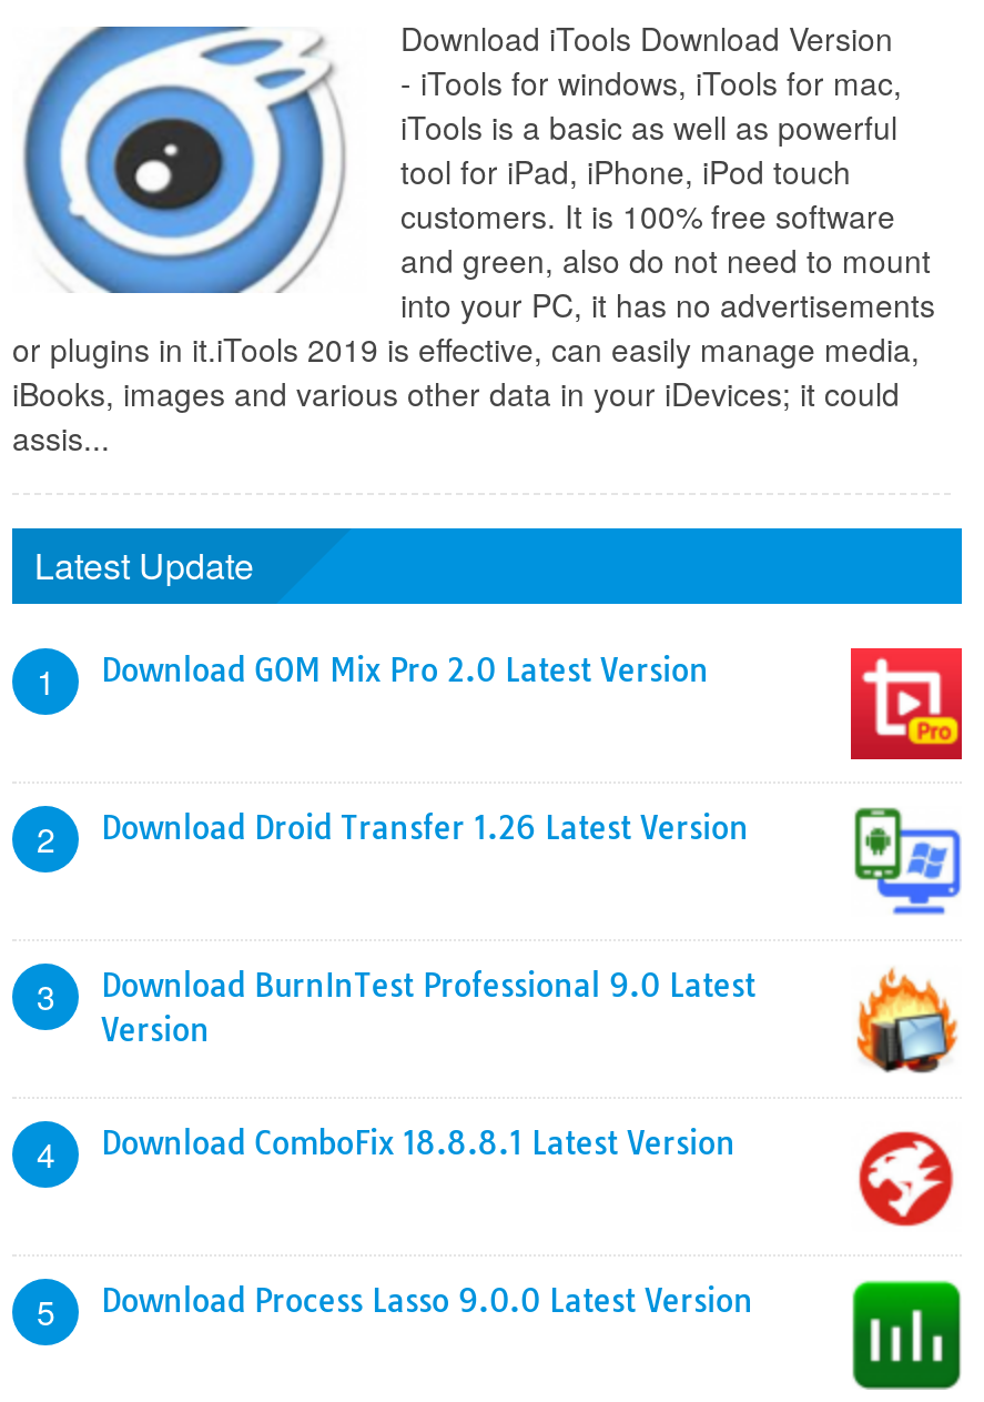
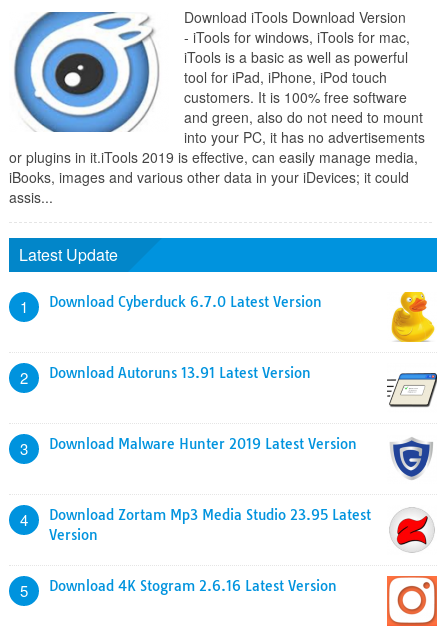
[101,650,709,690] Download GOM Mix Pro 2.0 Latest Version -> [49,293,322,311] Download Cyberduck 6.7.0 Latest Version
[849,646,964,761] [image] -> [387,291,437,343] [image]
[101,808,749,848] Download Droid Transfer 1.26 Latest Version -> [49,364,311,382] Download Autoruns 13.91 Latest Version
[853,806,962,917] [image] -> [387,364,438,412] [image]
[101,966,755,1050] Download BurnInTest Professional 9.0 Latest | Version -> [49,435,357,453] Download Malware Hunter 2019 Latest Version
[855,968,960,1075] [image] -> [390,437,435,483] [image]
[101,1123,736,1163] Download ComboFix 18.8.8.1 Latest Version -> [49,506,371,544] Download Zortam Mp3 Media Studio 23.95 Latest | Version
[858,1130,953,1228] [image] -> [391,510,432,552] [image]
[101,1281,753,1321] Download Process Lasso 9.0.0 Latest Version -> [49,577,337,595] Download 4K Stogram 2.6.16 Latest Version
[851,1279,962,1392] [image] -> [386,575,438,627] [image]

